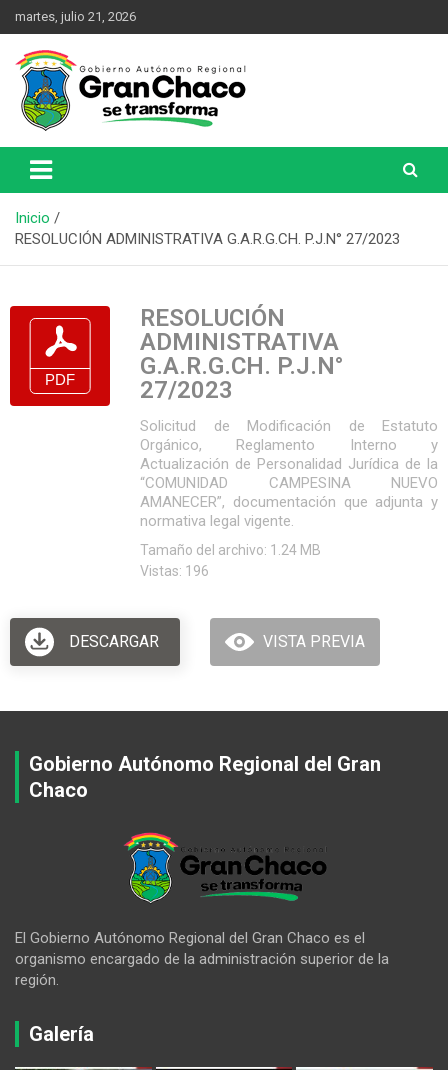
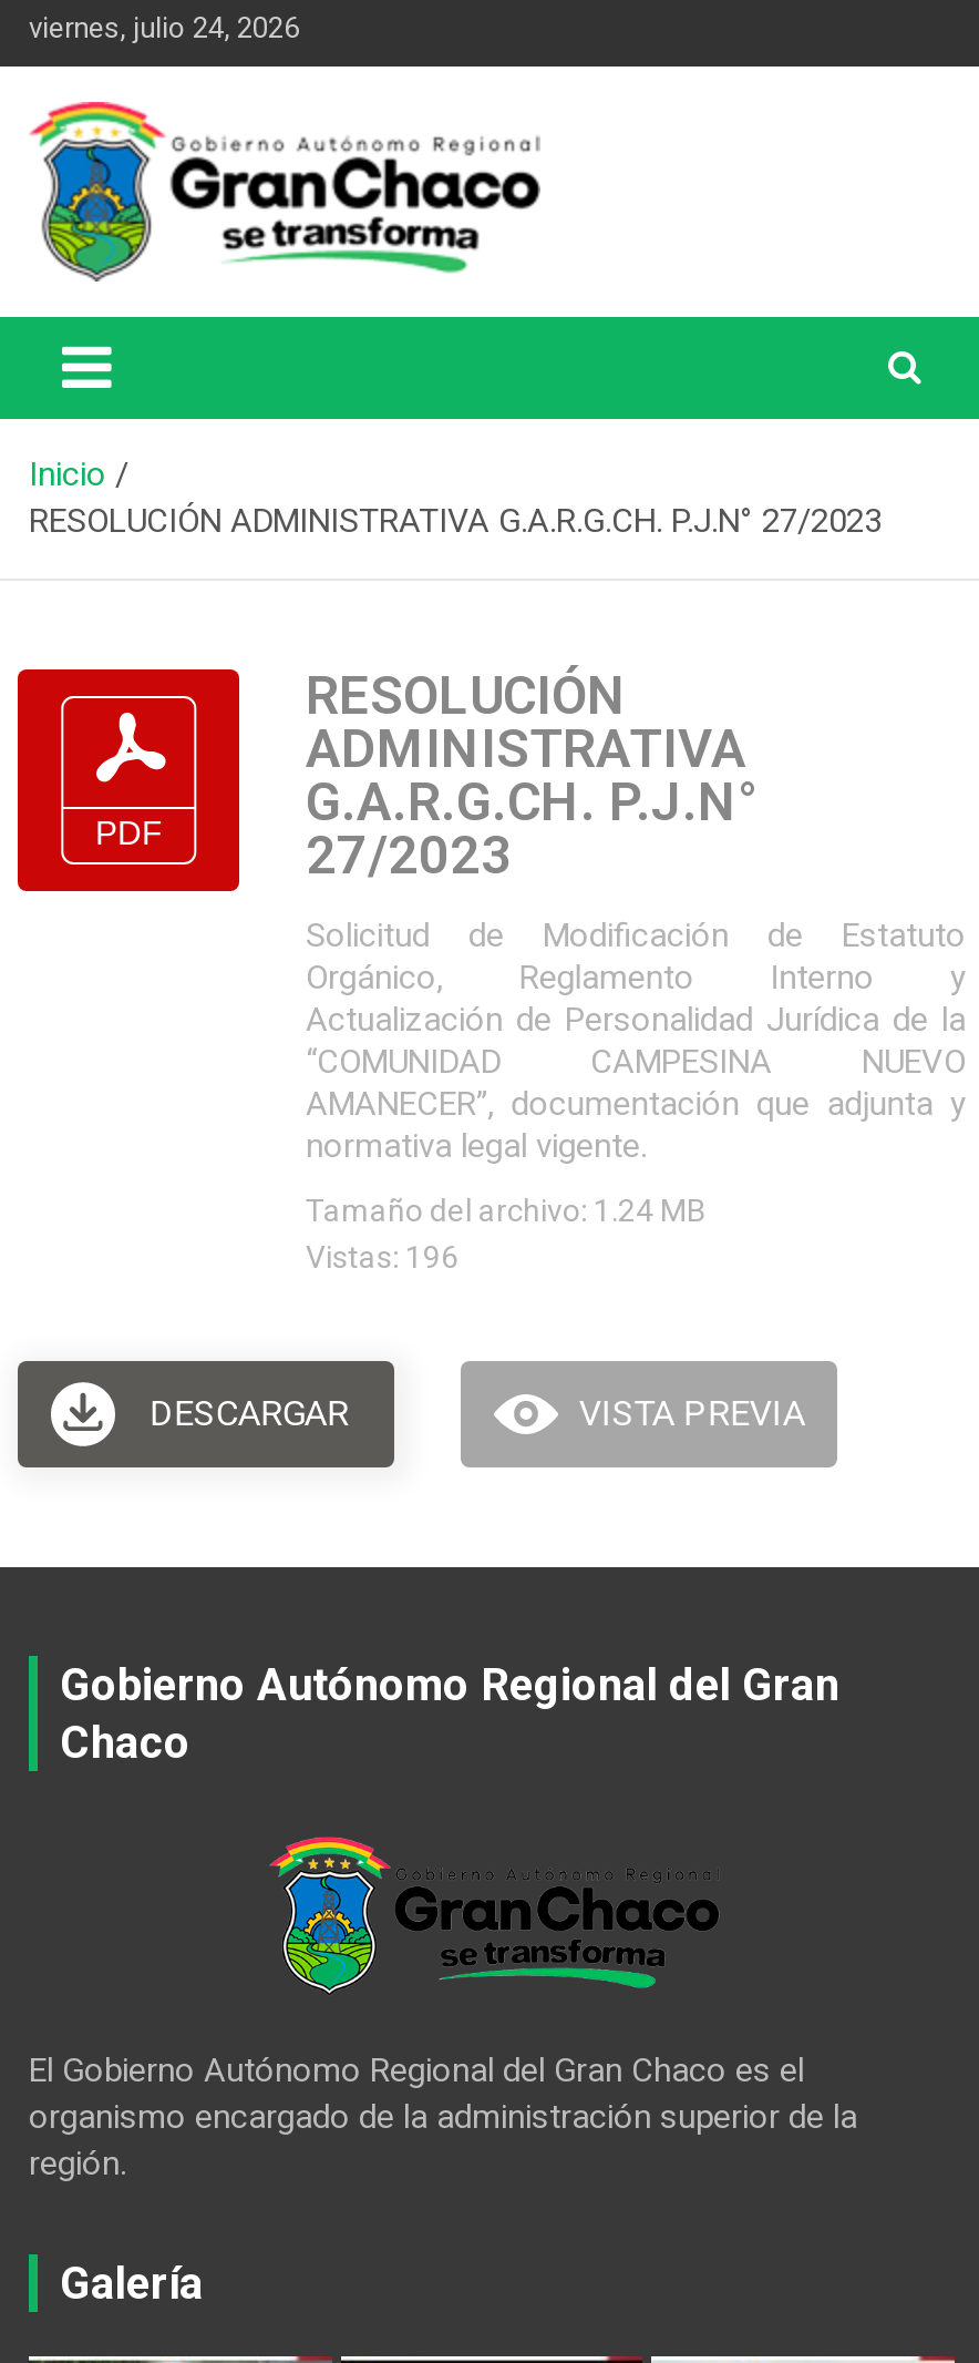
[15,9,136,24] martes, julio 21, 2026 -> [29,11,299,44] viernes, julio 24, 2026

